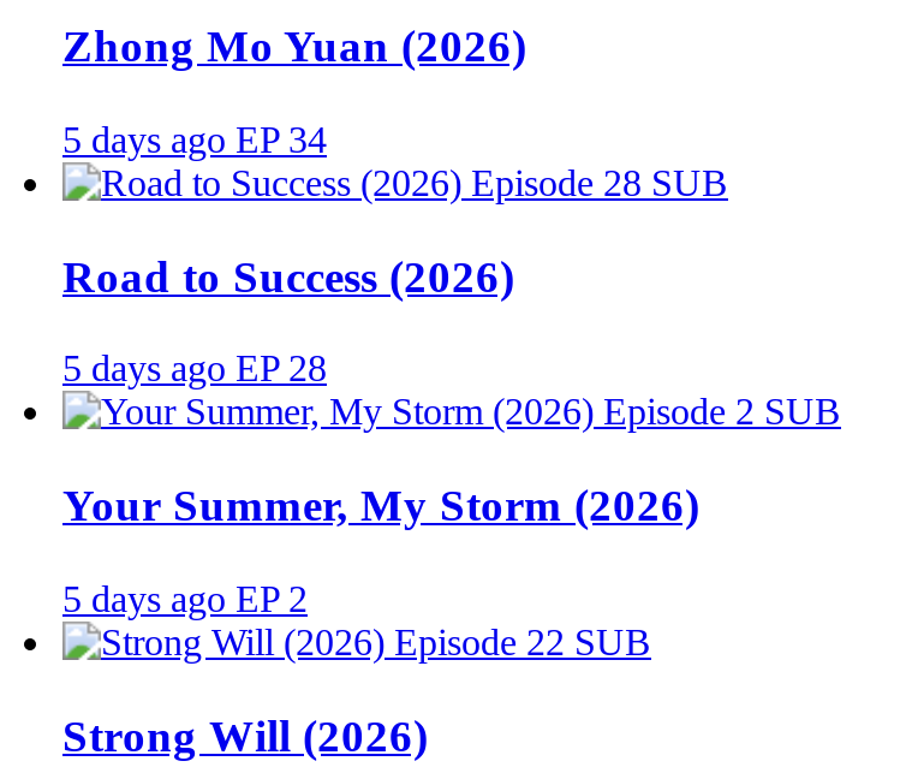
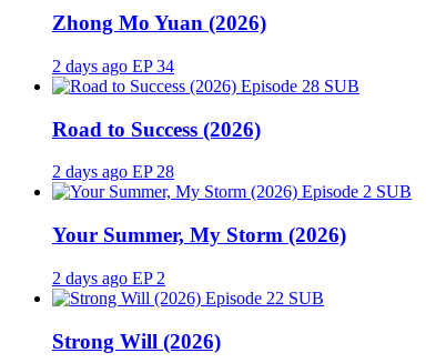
[62,119,327,160] 5 days ago EP 34 -> [52,57,174,75] 2 days ago EP 34
[62,348,327,389] 5 days ago EP 28 -> [52,163,174,181] 2 days ago EP 28
[62,578,308,619] 5 days ago EP 2 -> [52,268,165,287] 2 days ago EP 2

